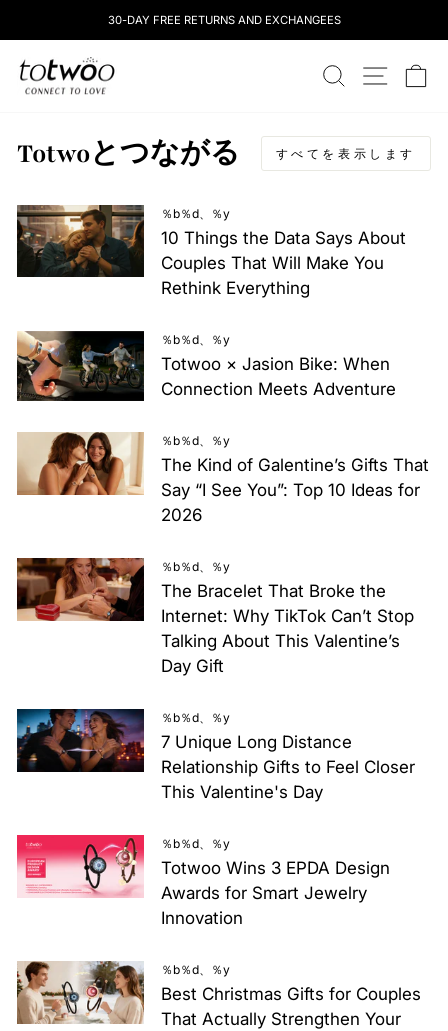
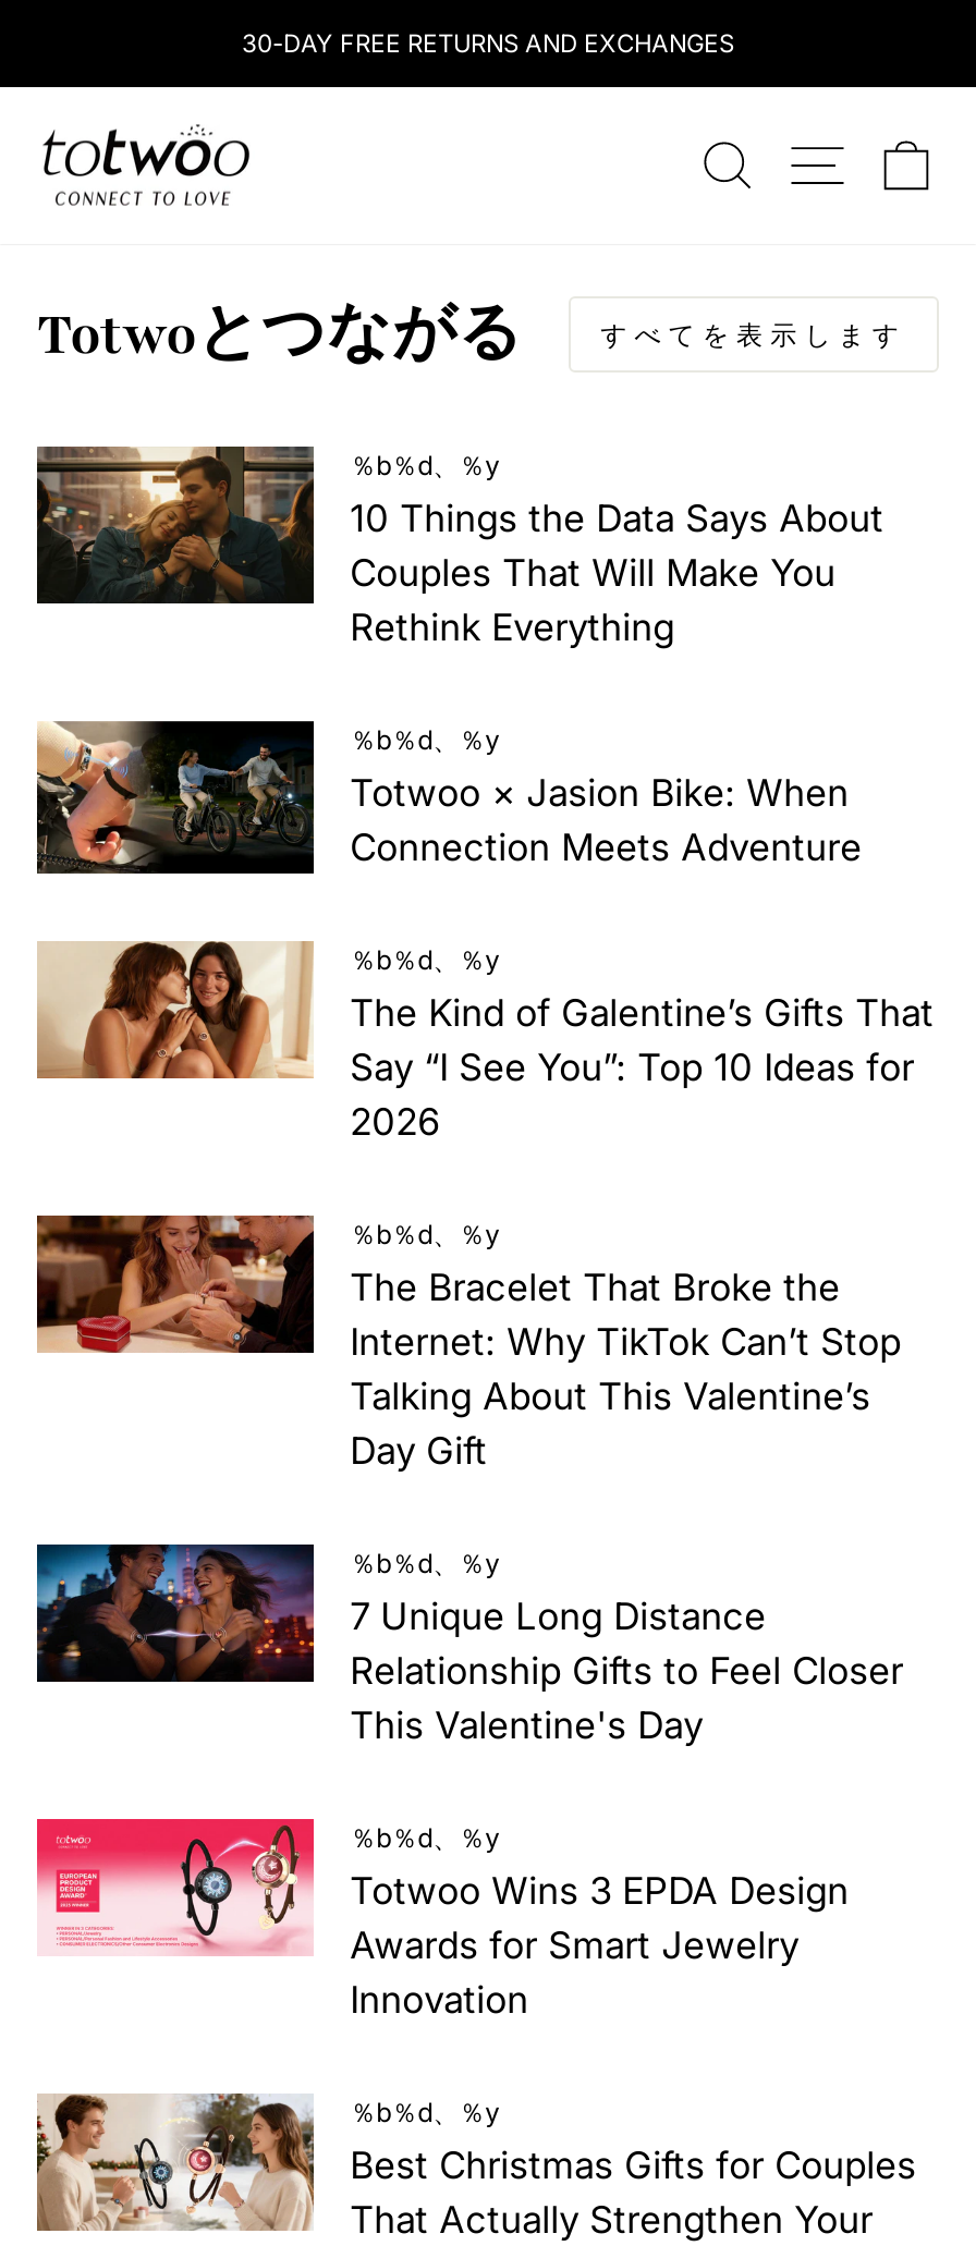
[107,13,340,27] 30-DAY FREE RETURNS AND EXCHANGEES -> [242,28,734,59] 30-DAY FREE RETURNS AND EXCHANGES

